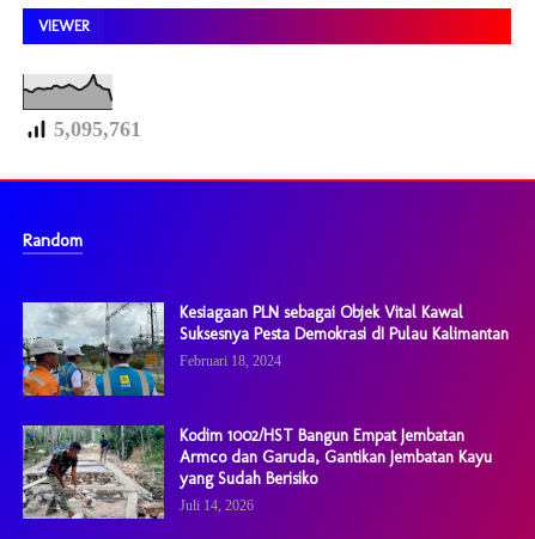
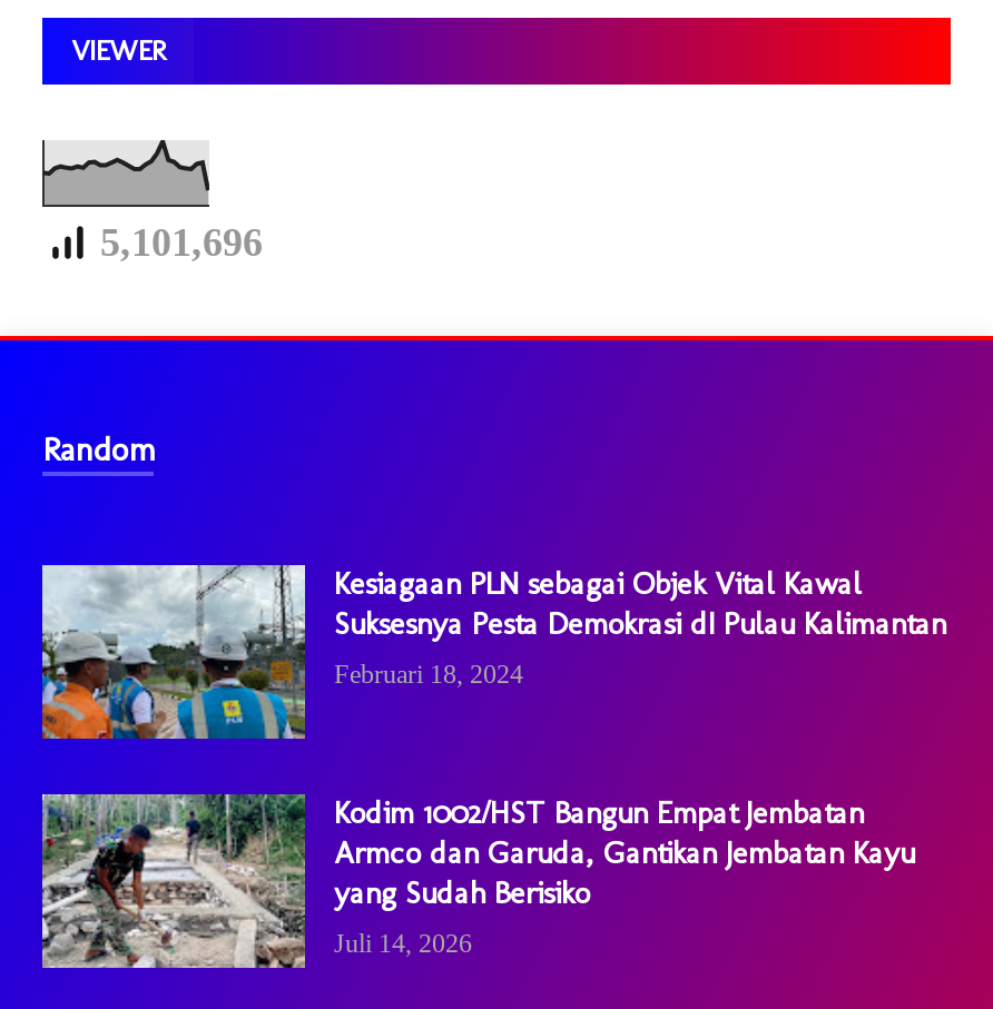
[54,117,141,141] 5,095,761 -> [100,220,263,264] 5,101,696

